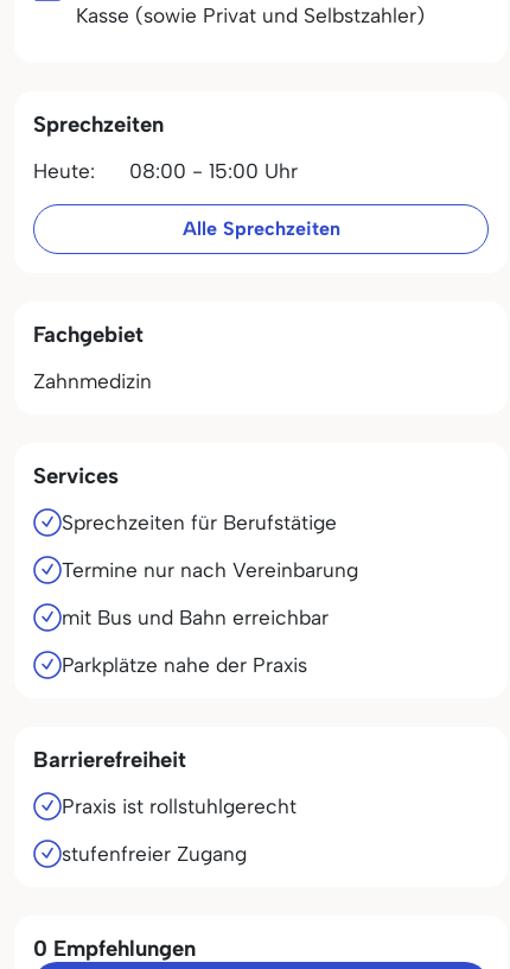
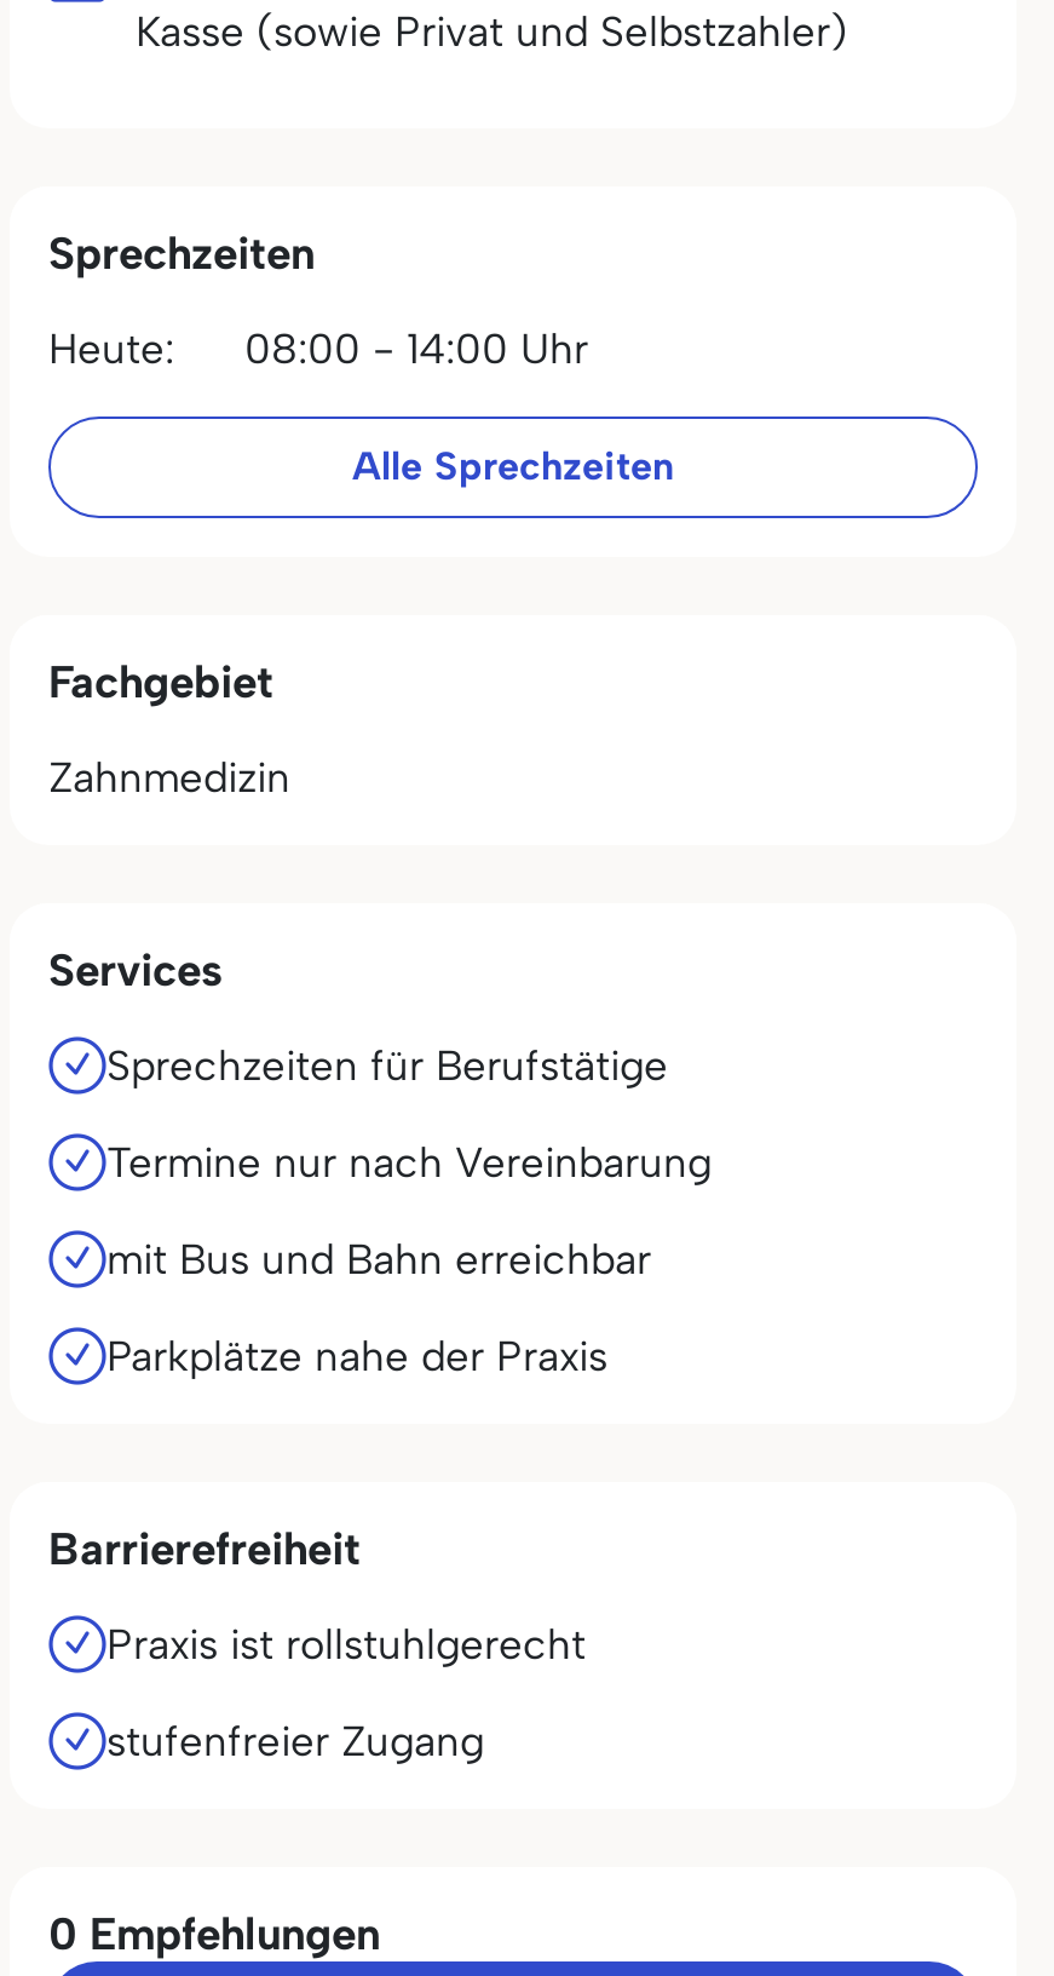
[33,159,298,183] Heute: 08:00 - 15:00 Uhr -> [48,324,588,373] Heute: 08:00 - 14:00 Uhr

